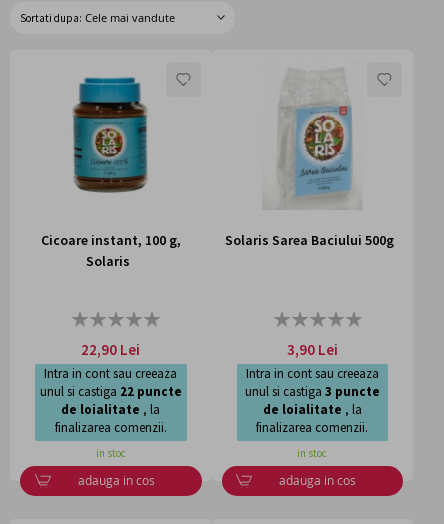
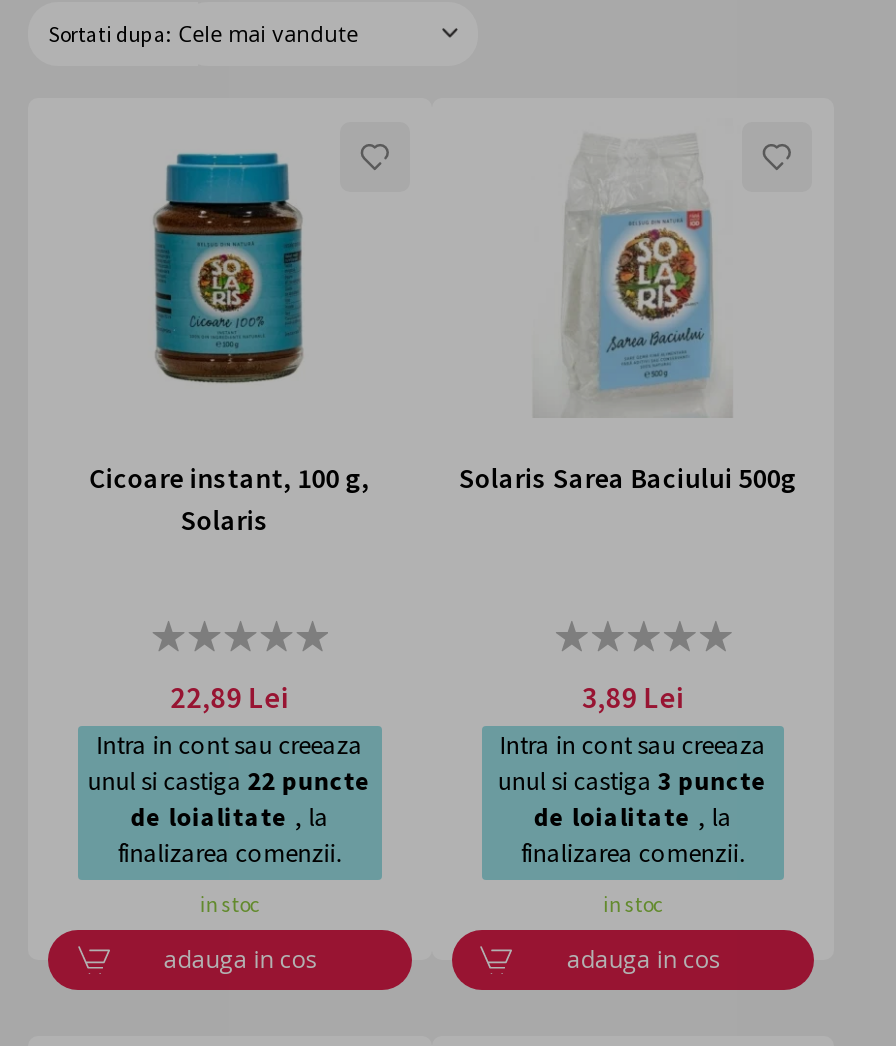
[81,340,140,359] 22,90 Lei -> [171,678,289,716] 22,89 Lei
[287,340,338,359] 3,90 Lei -> [582,678,684,716] 3,89 Lei

